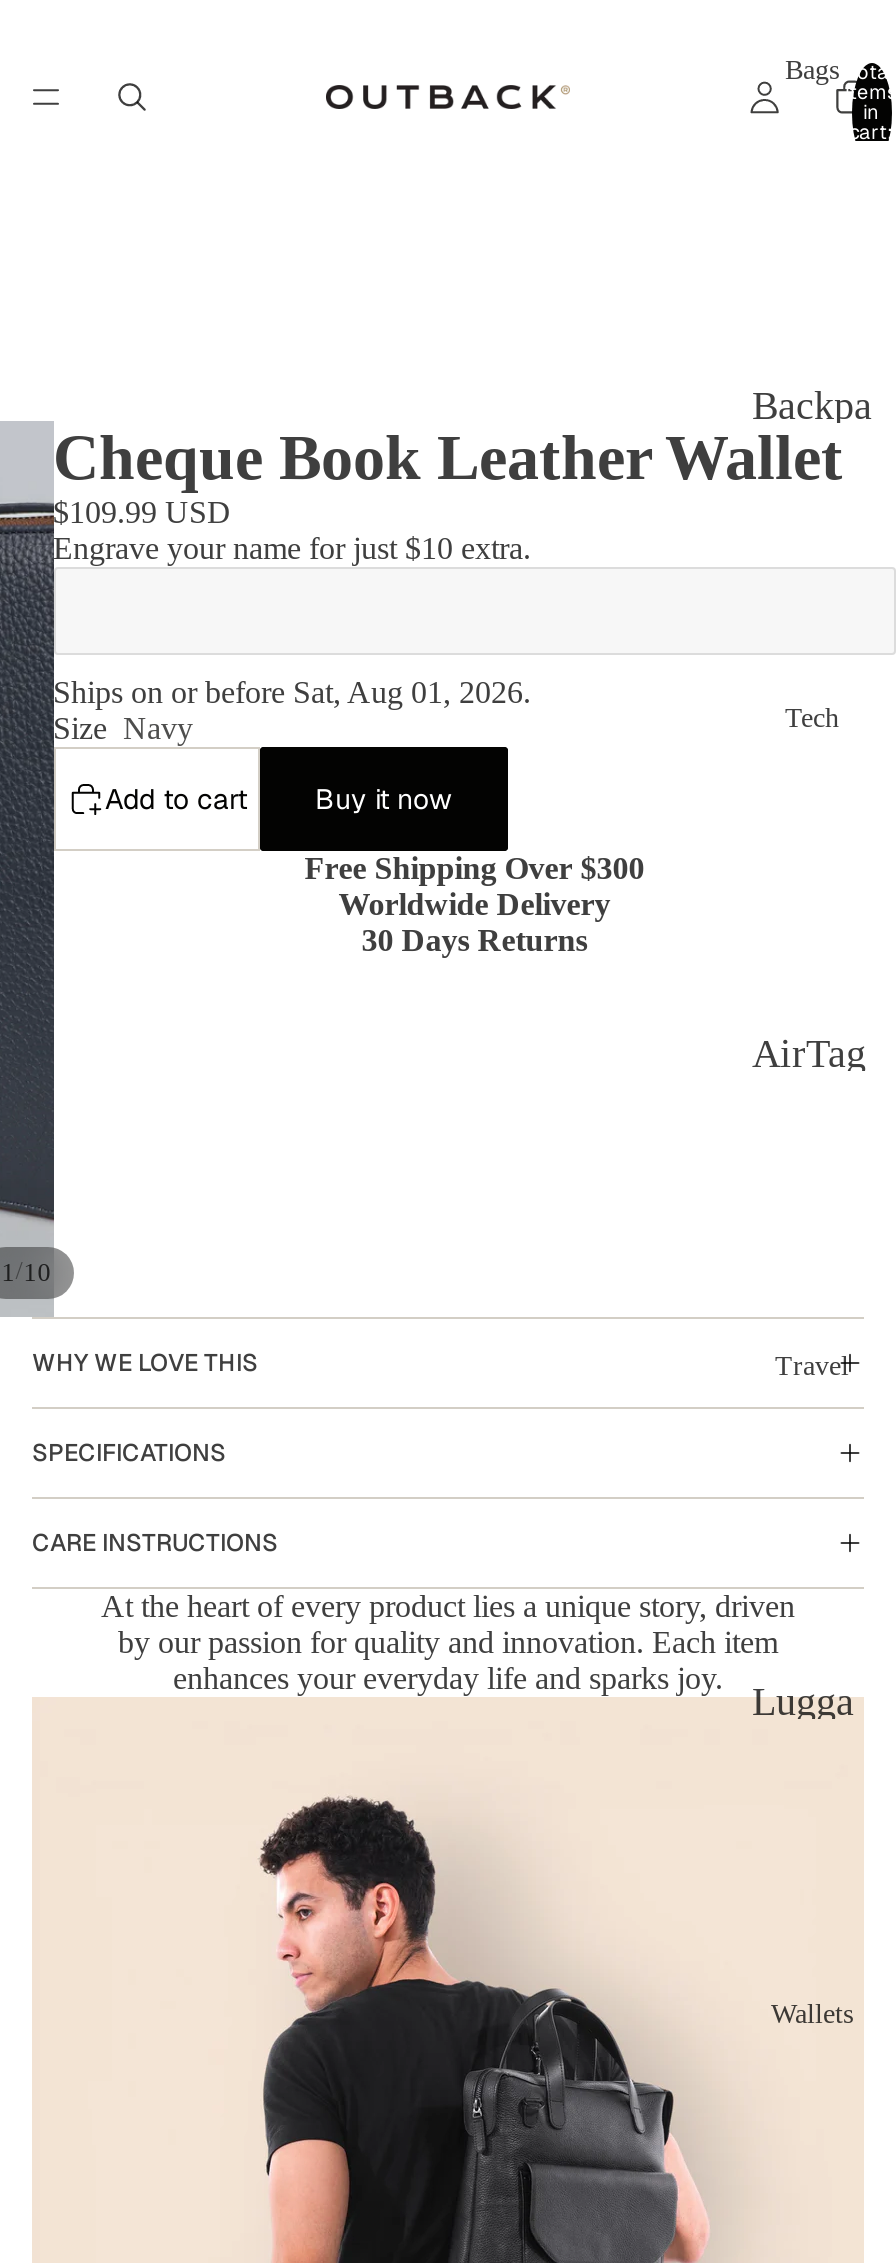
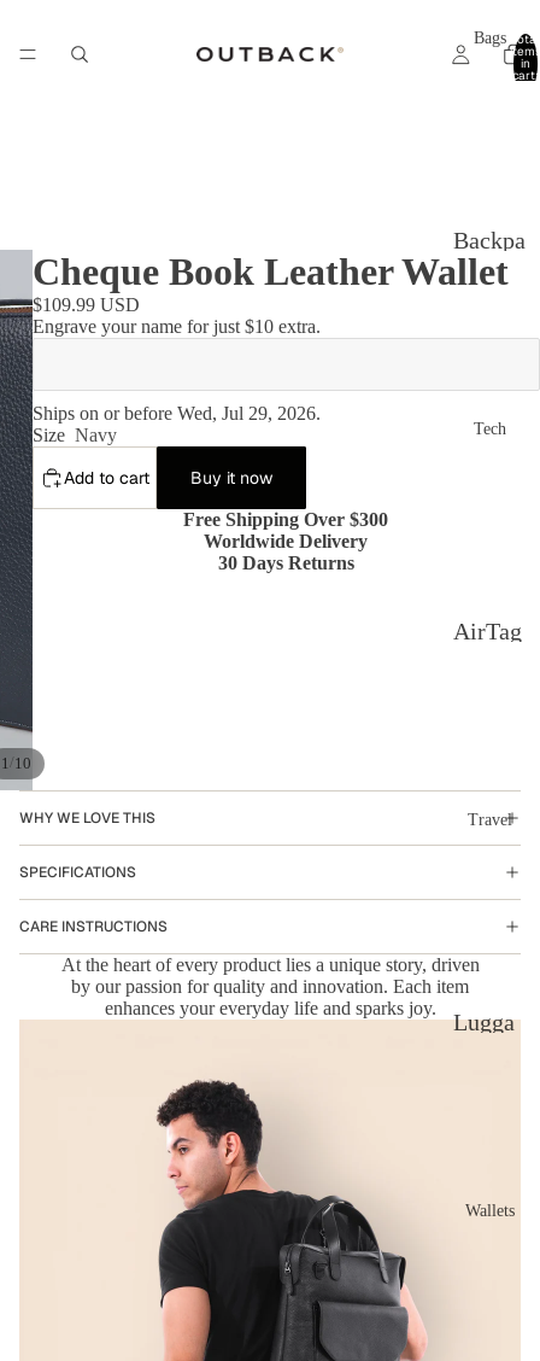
[53,675,531,709] Ships on or before Sat, Aug 01, 2026. -> [32,403,320,424] Ships on or before Wed, Jul 29, 2026.

